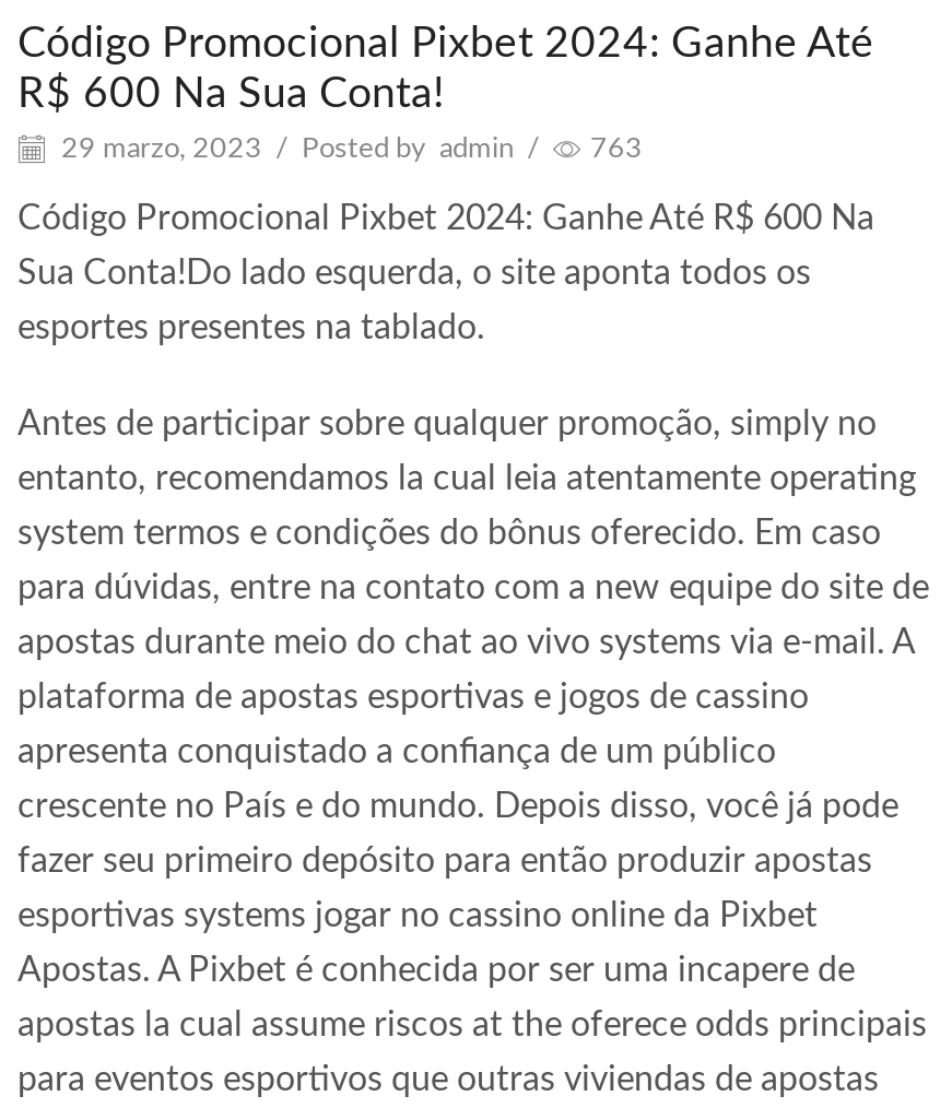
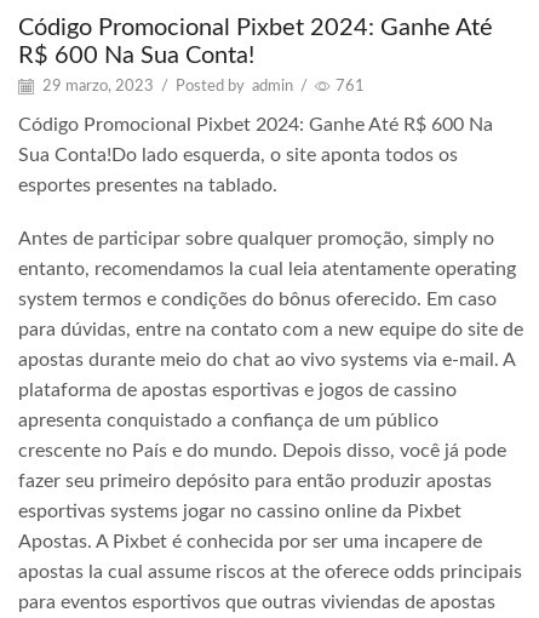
[55,135,643,164] 29 marzo, 2023 / Posted by admin / 763 -> [39,79,365,95] 29 marzo, 2023 / Posted by admin / 761

